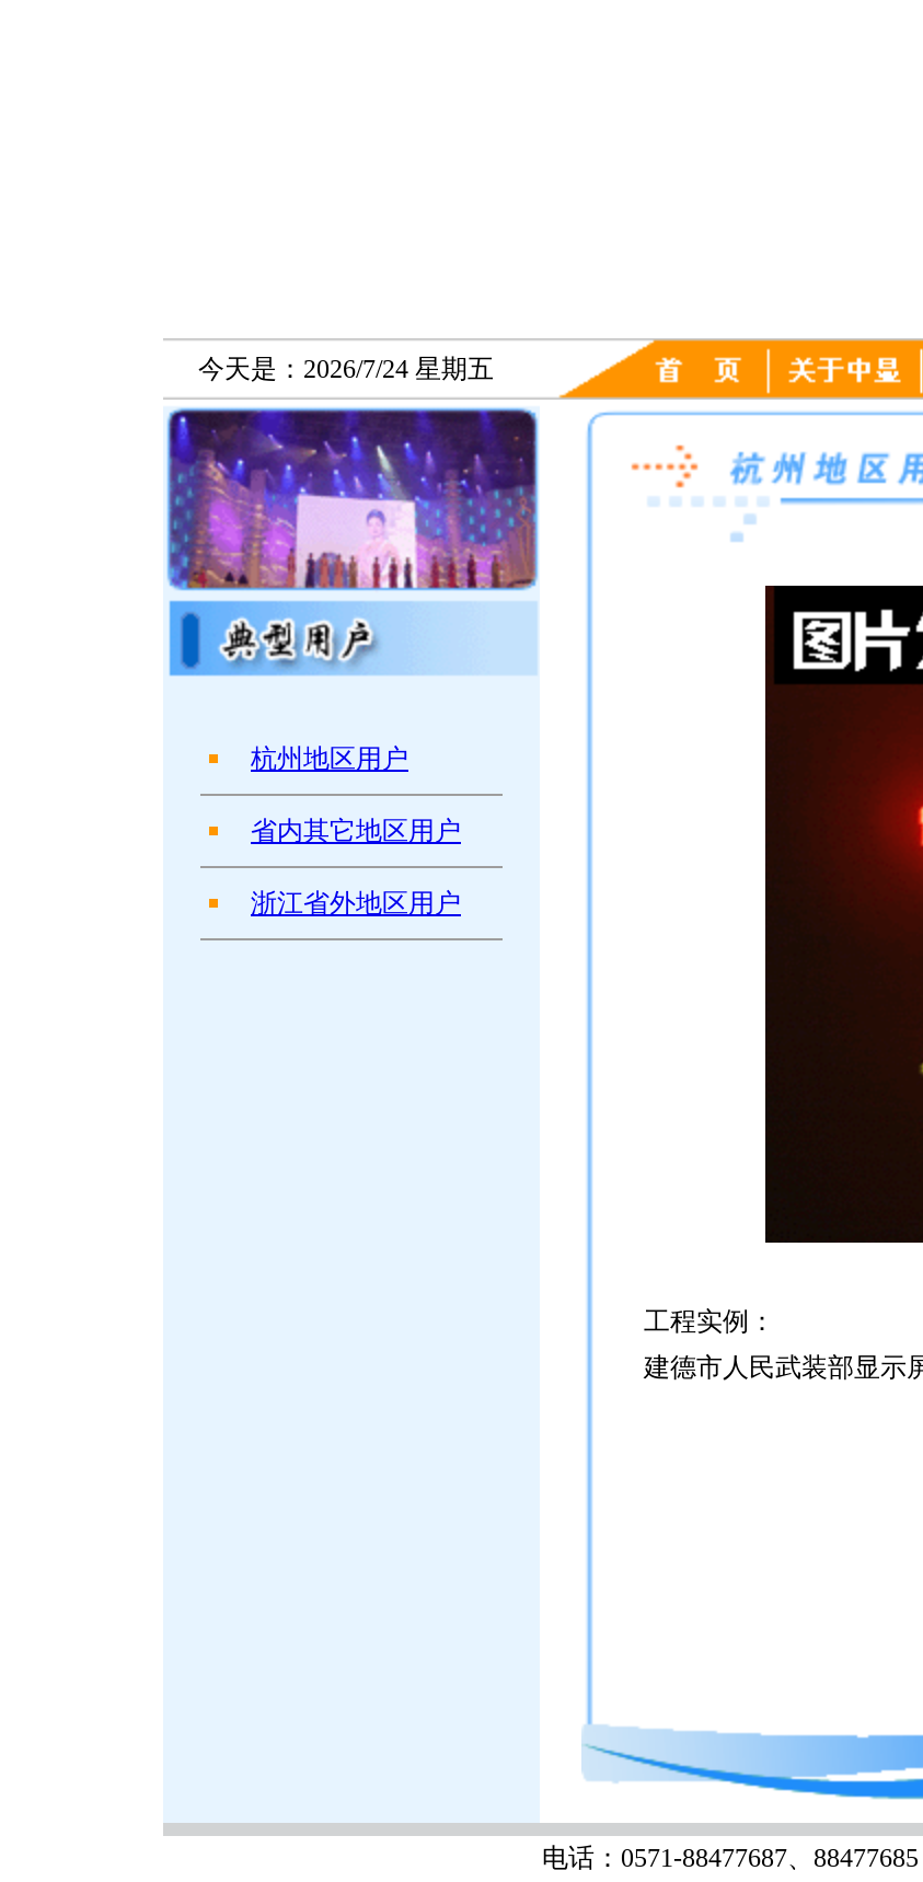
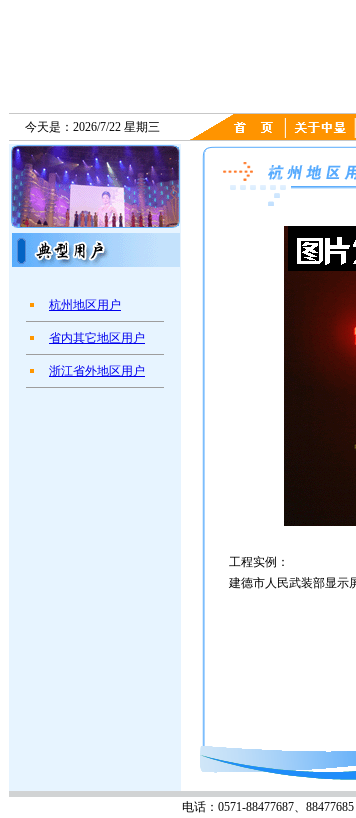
[185,354,494,384] 今天是：2026/7/24 星期五 -> [19,120,160,134] 今天是：2026/7/22 星期三

